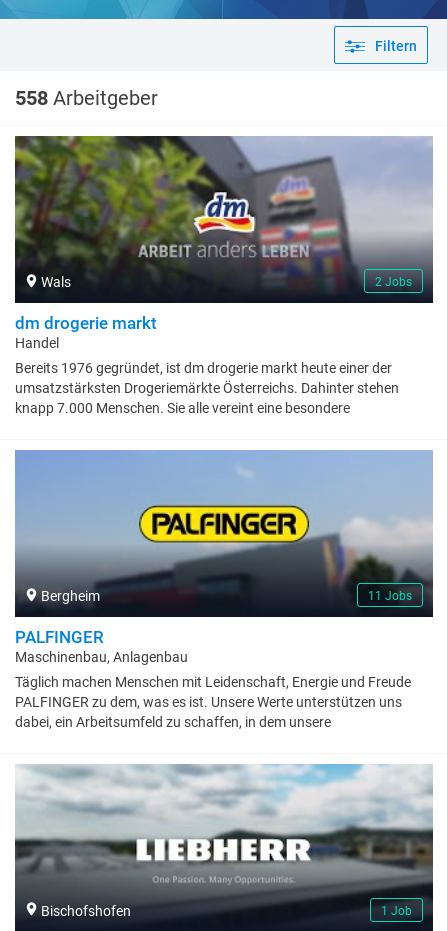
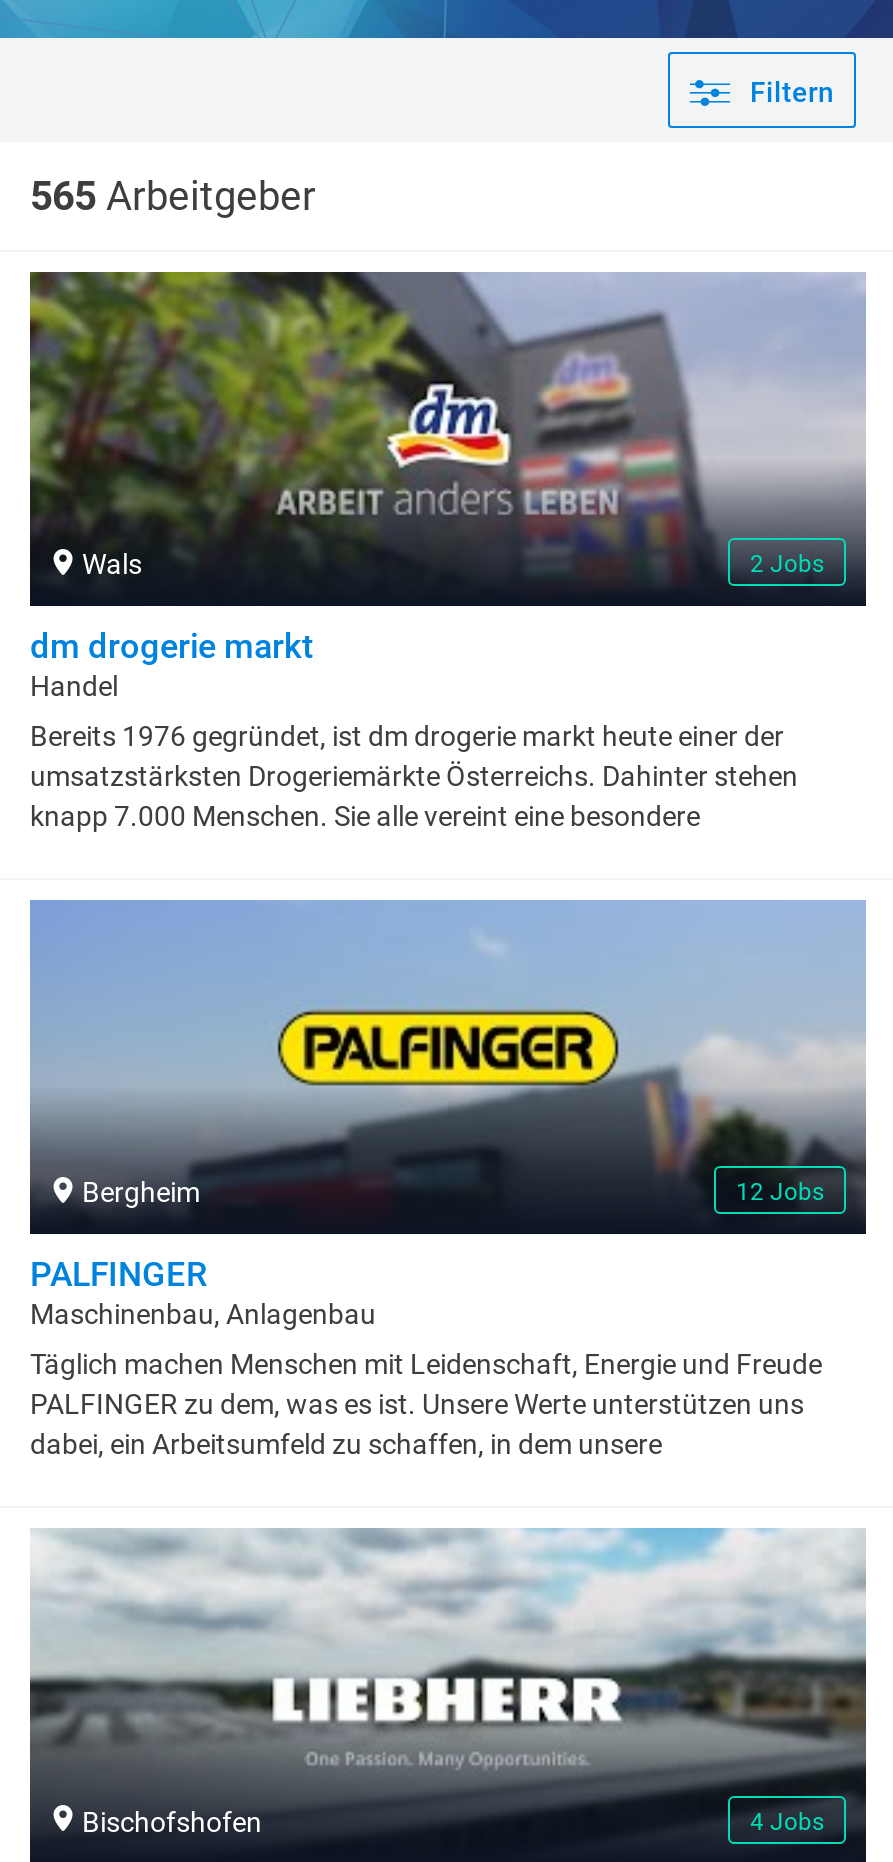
[15,86,158,110] 558 Arbeitgeber -> [30,172,316,220] 565 Arbeitgeber
[368,589,412,603] 11 Jobs -> [736,1179,824,1207] 12 Jobs
[381,904,412,918] 1 Job -> [750,1807,824,1835] 4 Jobs

